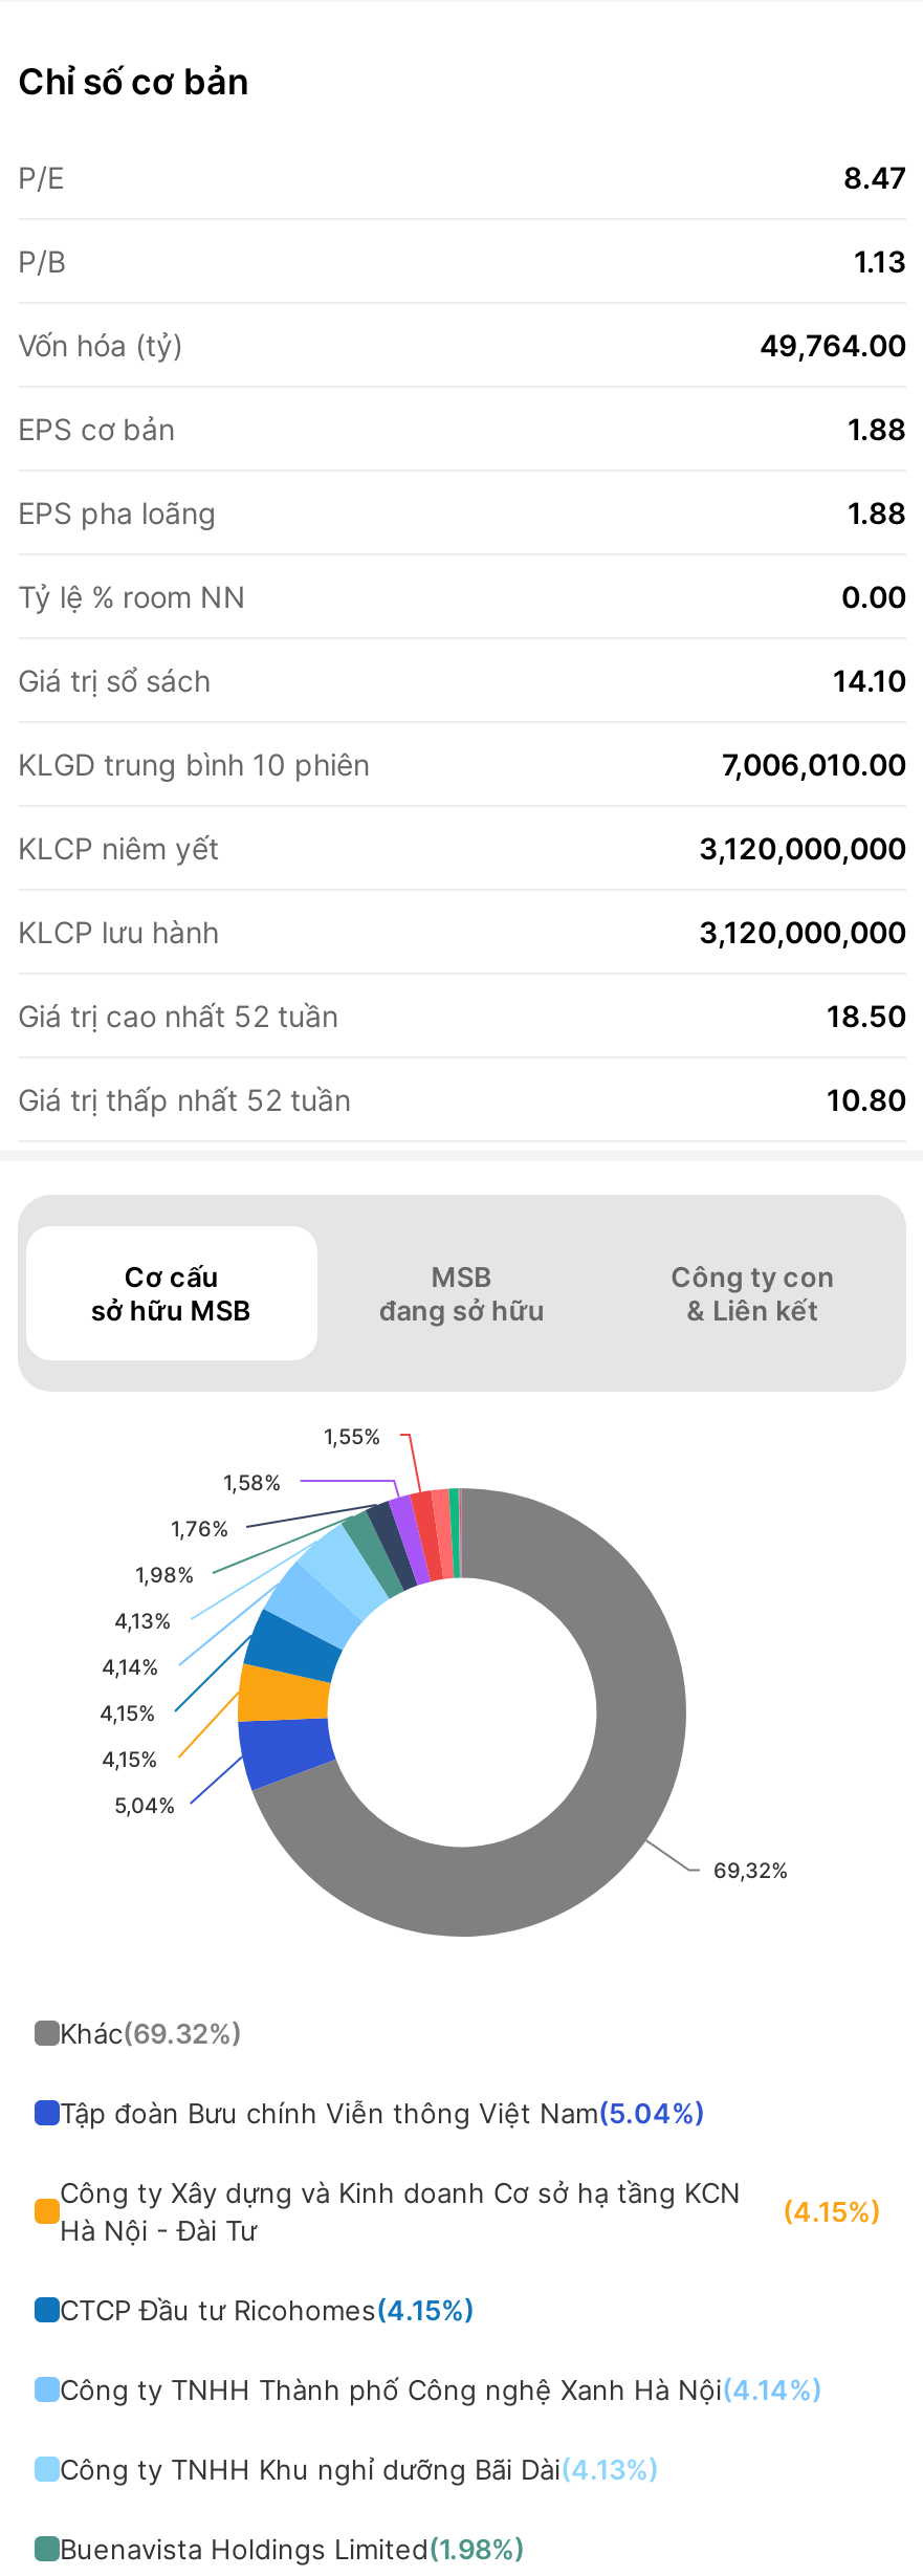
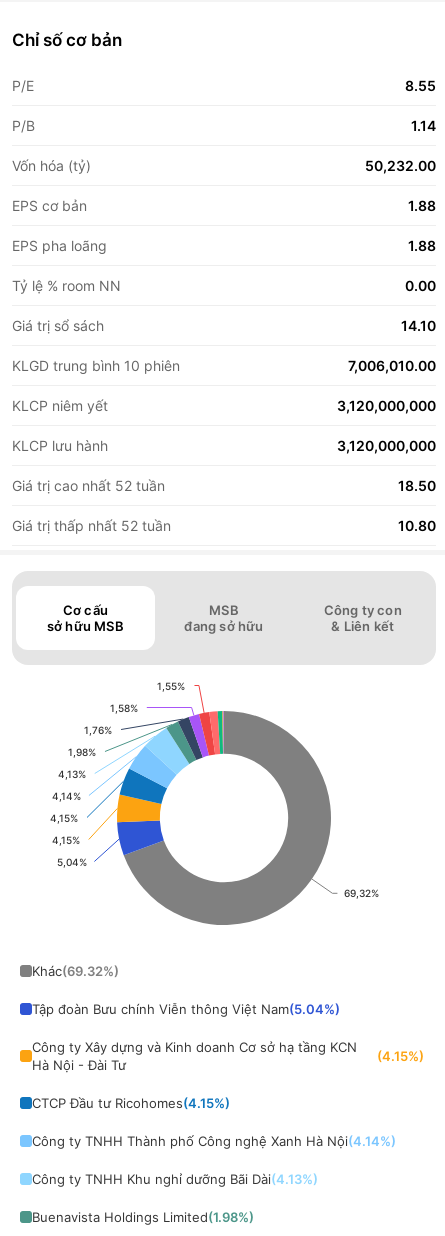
[843,160,906,195] 8.47 -> [405,77,436,94] 8.55
[854,244,906,279] 1.13 -> [411,117,436,134] 1.14
[760,327,906,363] 49,764.00 -> [365,157,436,174] 50,232.00

